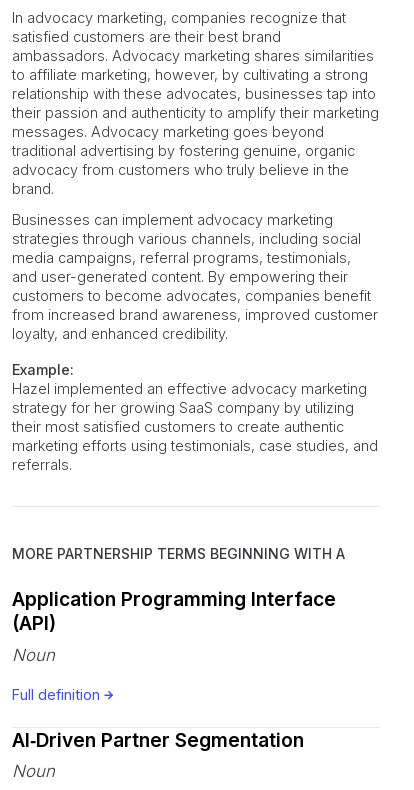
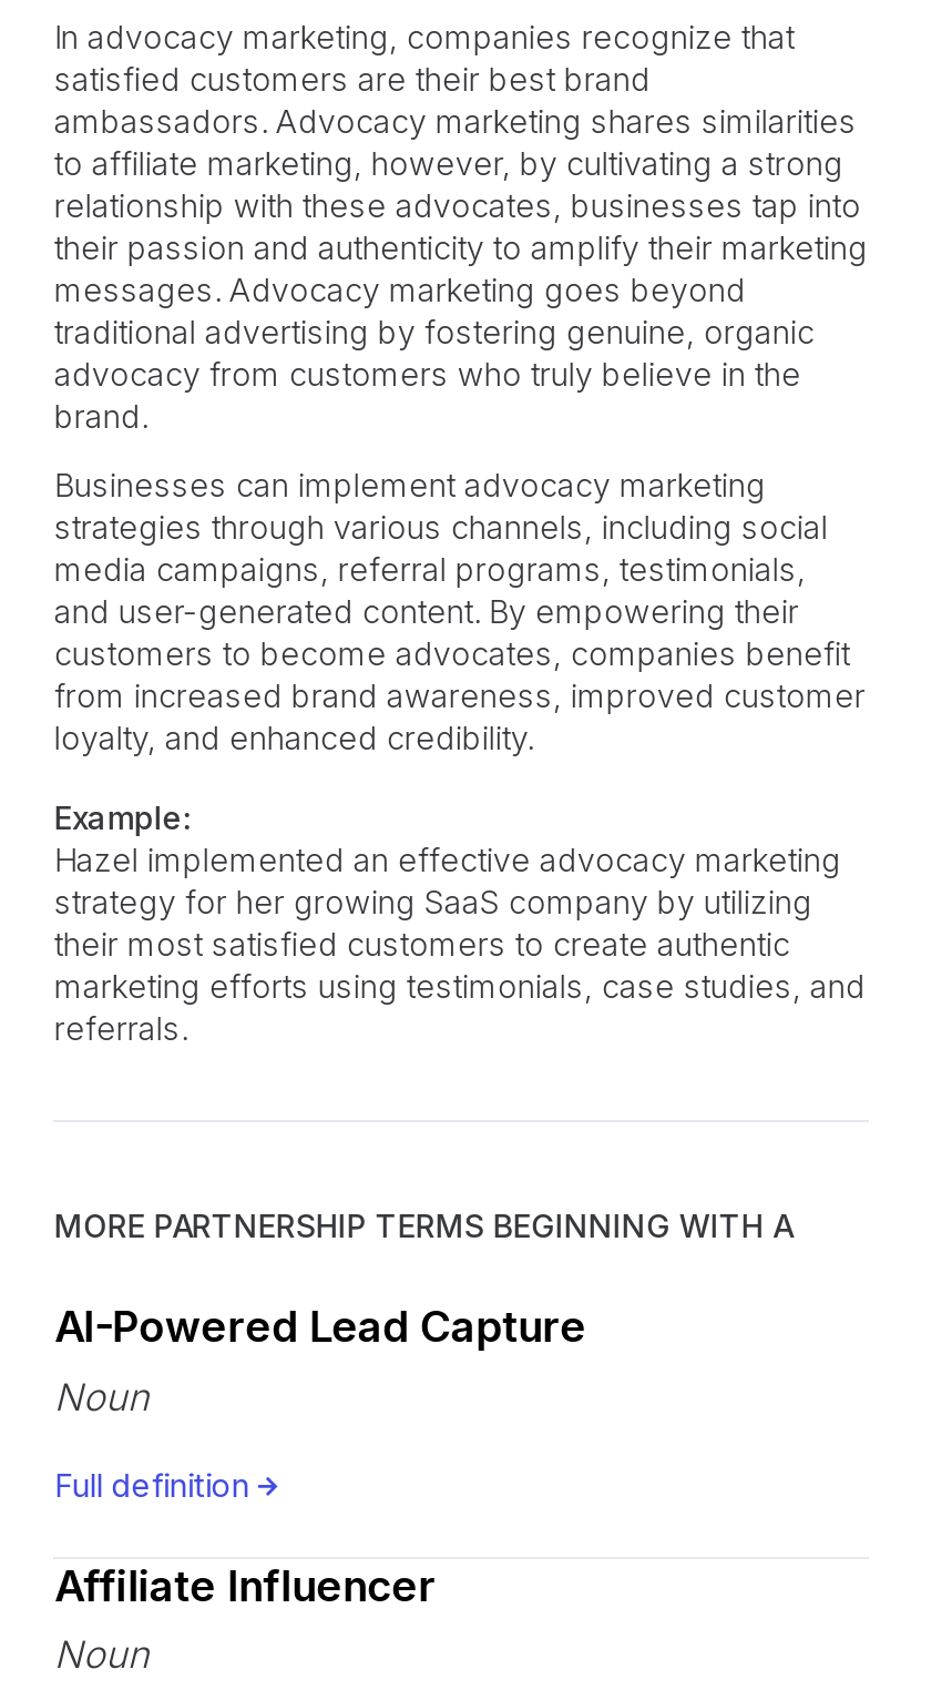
[12,587,336,635] Application Programming Interface | (API) -> [54,1300,586,1353] AI-Powered Lead Capture
[12,728,304,752] AI‑Driven Partner Segmentation -> [54,1558,435,1612] Affiliate Influencer

